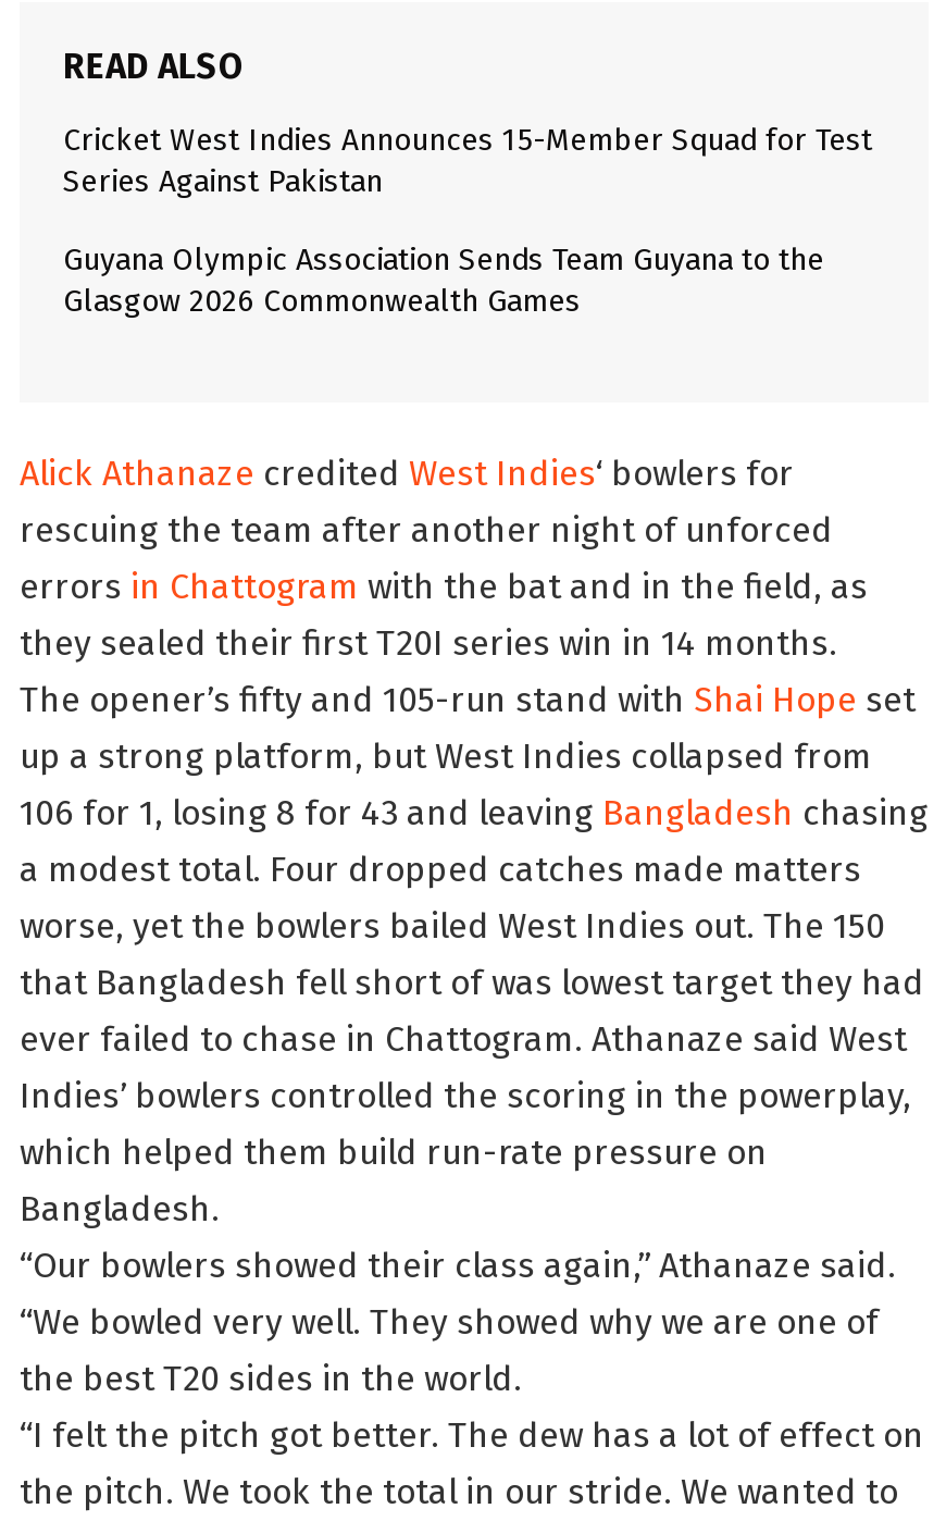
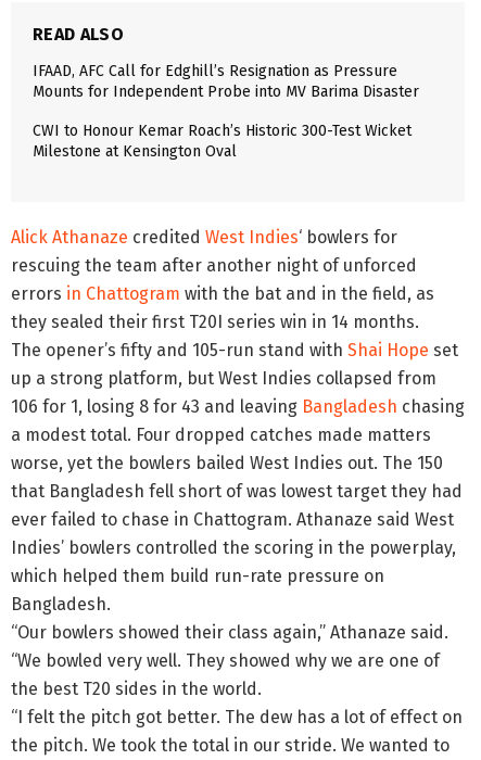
[63,122,872,200] Cricket West Indies Announces 15-Member Squad for Test | Series Against Pakistan -> [33,62,419,101] IFAAD, AFC Call for Edghill’s Resignation as Pressure | Mounts for Independent Probe into MV Barima Disaster
[63,242,824,320] Guyana Olympic Association Sends Team Guyana to the | Glasgow 2026 Commonwealth Games -> [33,122,412,161] CWI to Honour Kemar Roach’s Historic 300-Test Wicket | Milestone at Kensington Oval

